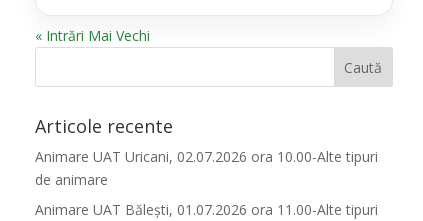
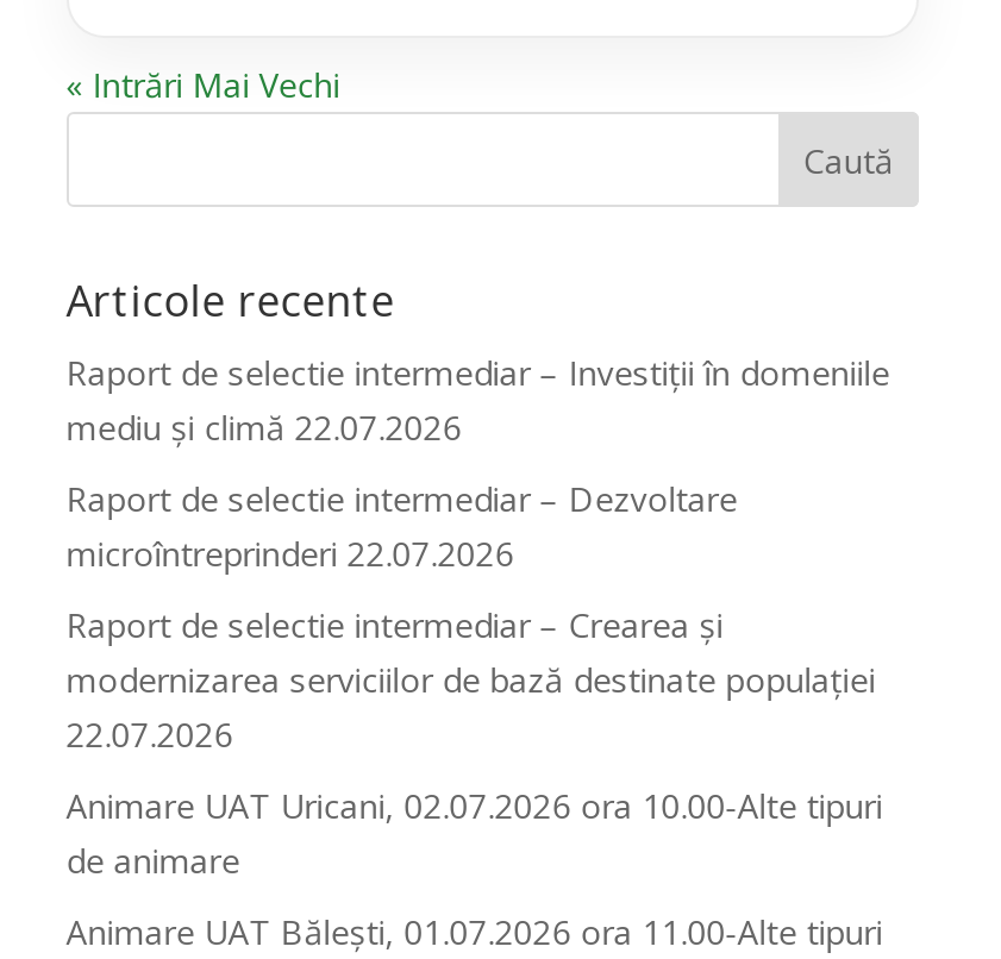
none -> [66,350,890,757] Raport de selectie intermediar – Investiții în domeniile | mediu și climă 22.07.2026 | Raport de selectie intermediar – Dezvoltare | microîntreprinderi 22.07.2026 | Raport de selectie intermediar – Crearea și | modernizarea serviciilor de bază destinate populației | 22.07.2026

